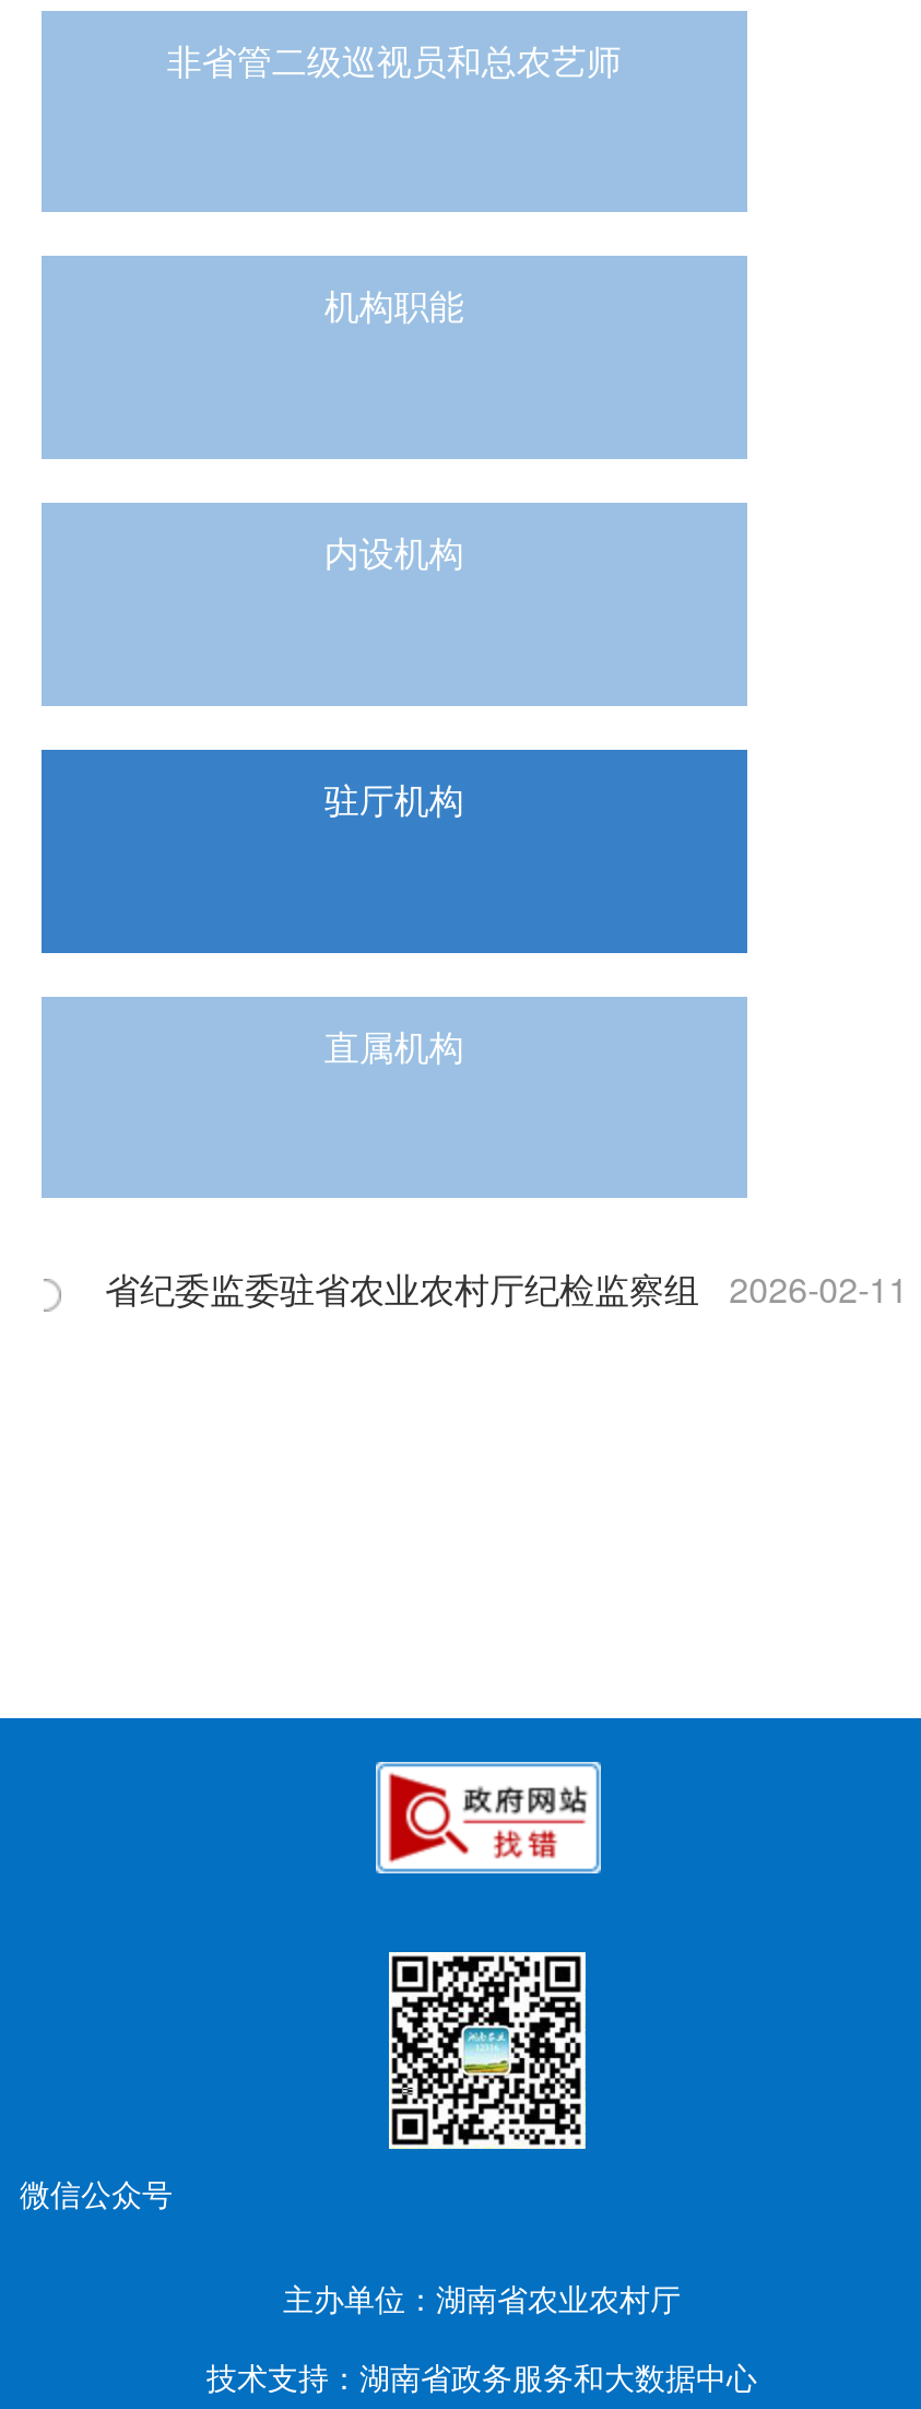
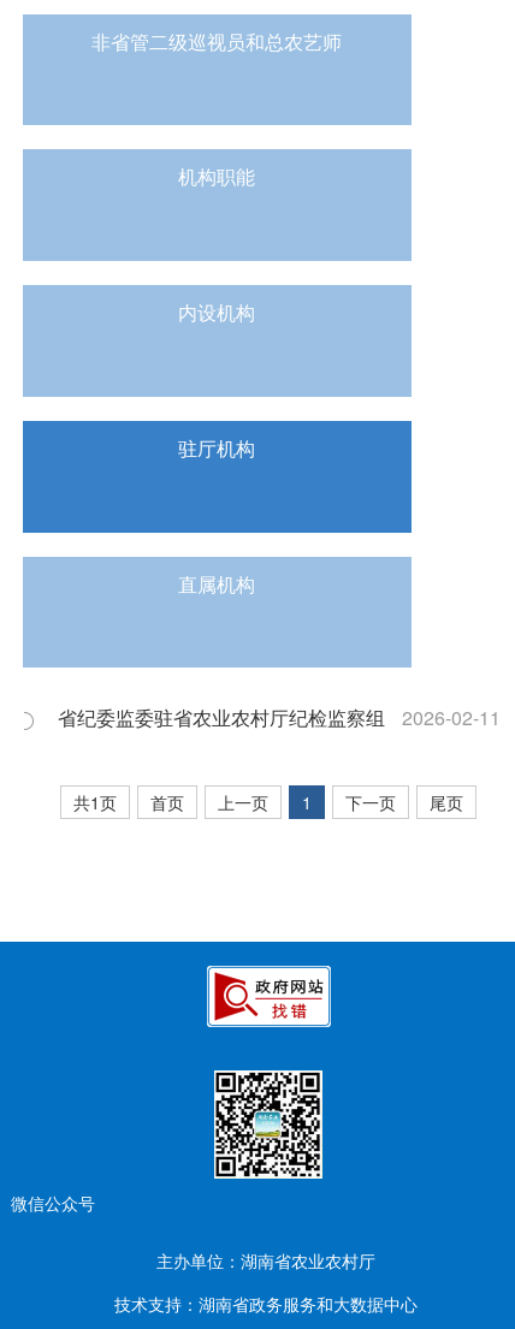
none -> [73,791,463,815] 共1页 | 首页 | 上一页 | 1 | 下一页 | 尾页

